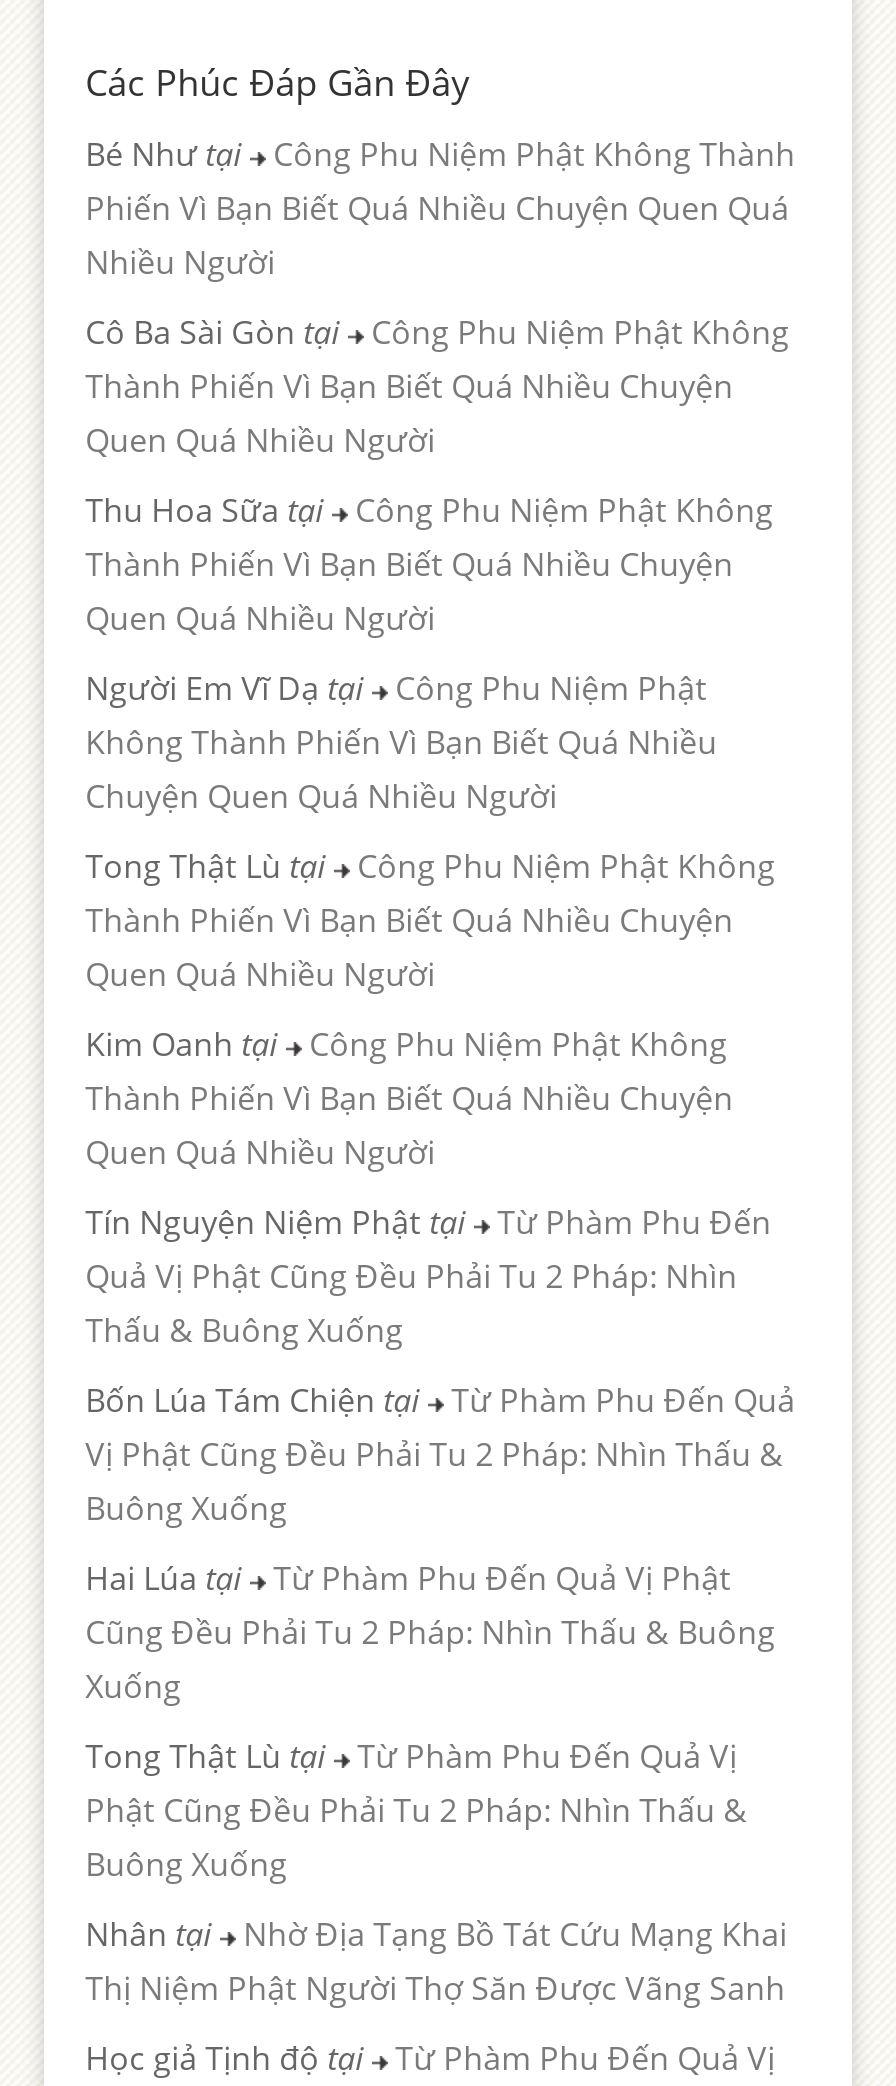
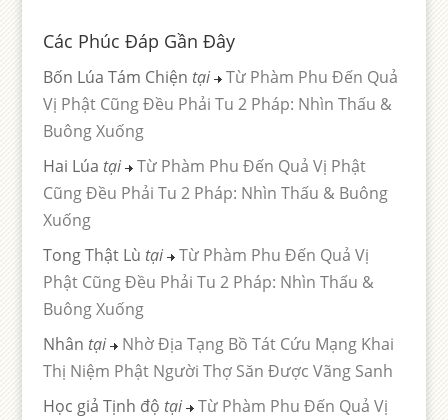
[85,132,795,1352] Bé Như tại | Công Phu Niệm Phật Không Thành | Phiến Vì Bạn Biết Quá Nhiều Chuyện Quen Quá | Nhiều Người | Cô Ba Sài Gòn tại | Công Phu Niệm Phật Không | Thành Phiến Vì Bạn Biết Quá Nhiều Chuyện | Quen Quá Nhiều Người | Thu Hoa Sữa tại | Công Phu Niệm Phật Không | Thành Phiến Vì Bạn Biết Quá Nhiều Chuyện | Quen Quá Nhiều Người | Người Em Vĩ Dạ tại | Công Phu Niệm Phật | Không Thành Phiến Vì Bạn Biết Quá Nhiều | Chuyện Quen Quá Nhiều Người | Tong Thật Lù tại | Công Phu Niệm Phật Không | Thành Phiến Vì Bạn Biết Quá Nhiều Chuyện | Quen Quá Nhiều Người | Kim Oanh tại | Công Phu Niệm Phật Không | Thành Phiến Vì Bạn Biết Quá Nhiều Chuyện | Quen Quá Nhiều Người | Tín Nguyện Niệm Phật tại | Từ Phàm Phu Đến | Quả Vị Phật Cũng Đều Phải Tu 2 Pháp: Nhìn | Thấu & Buông Xuống -> none

